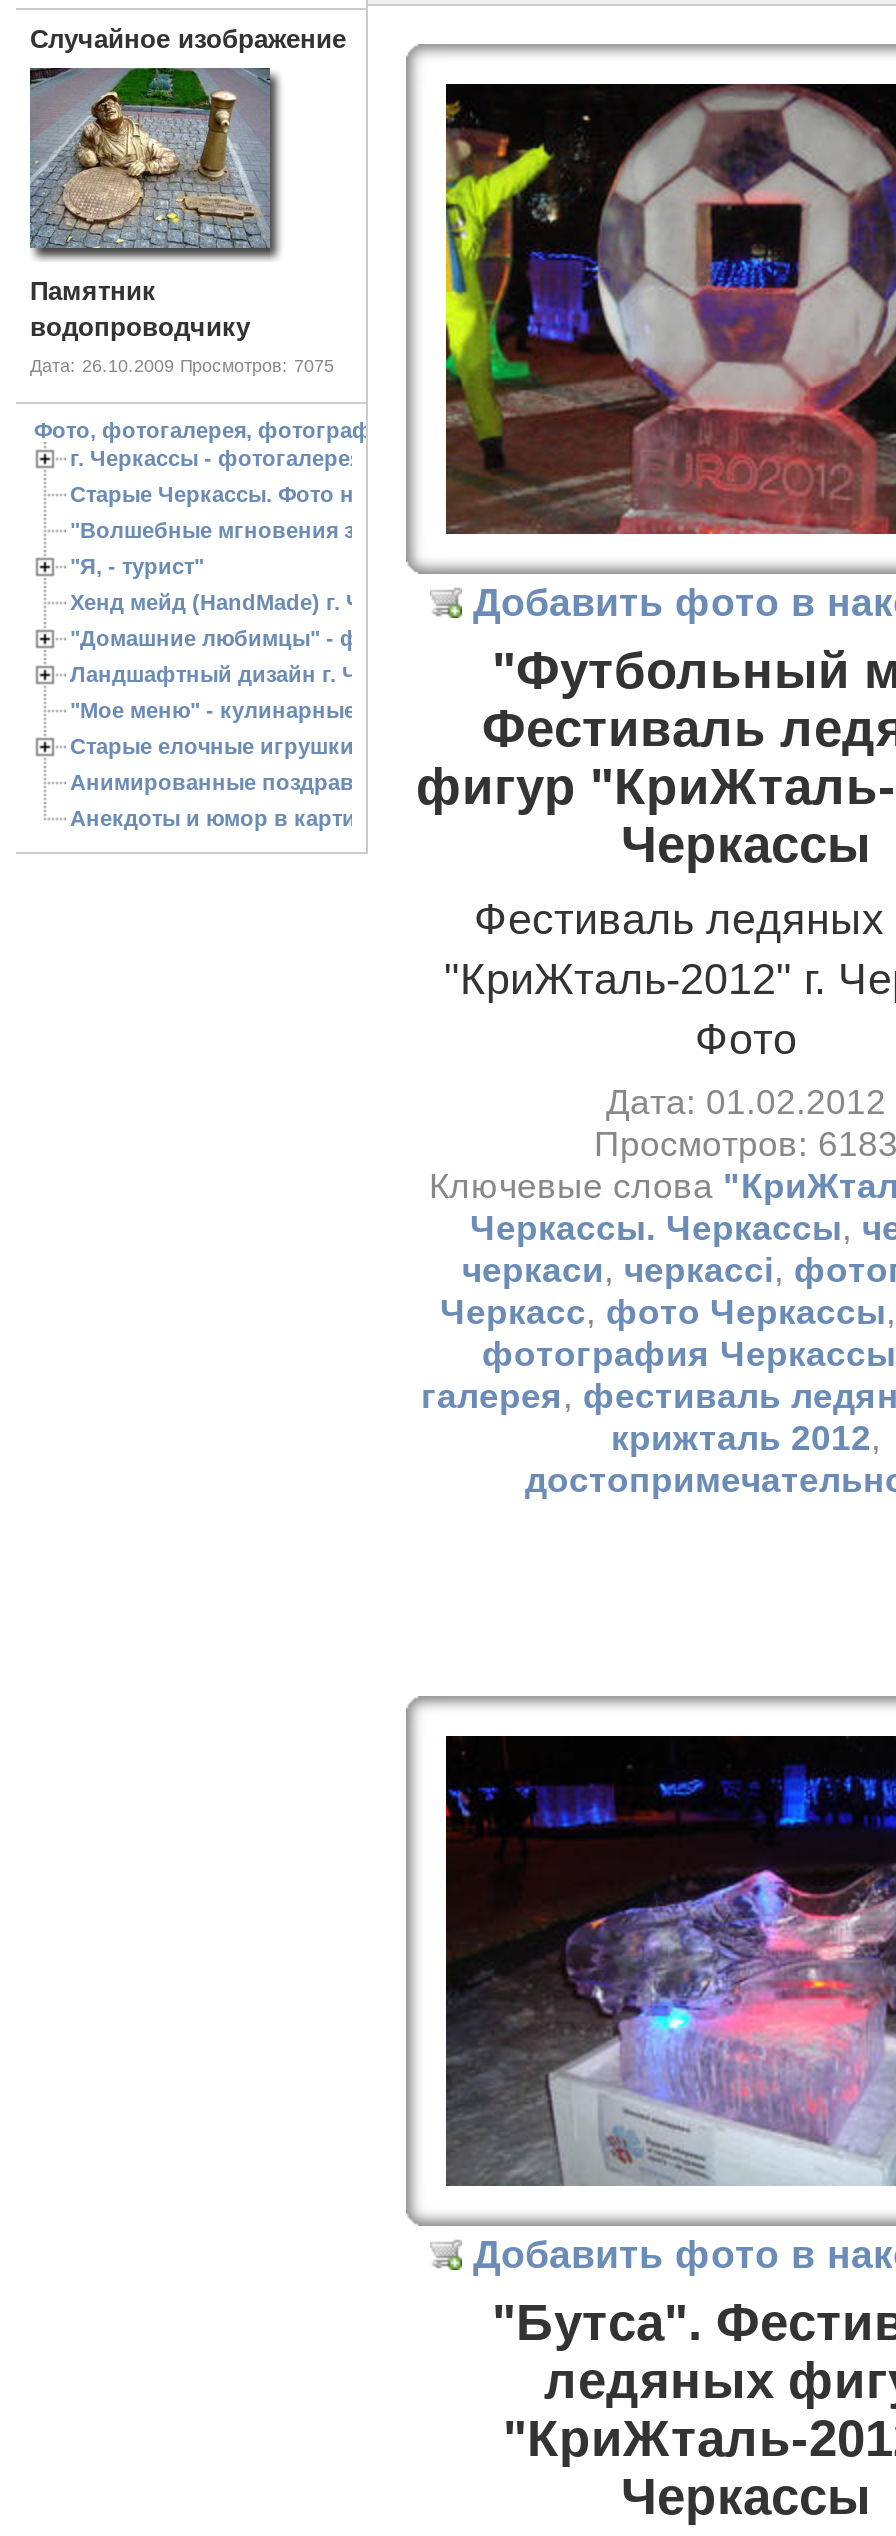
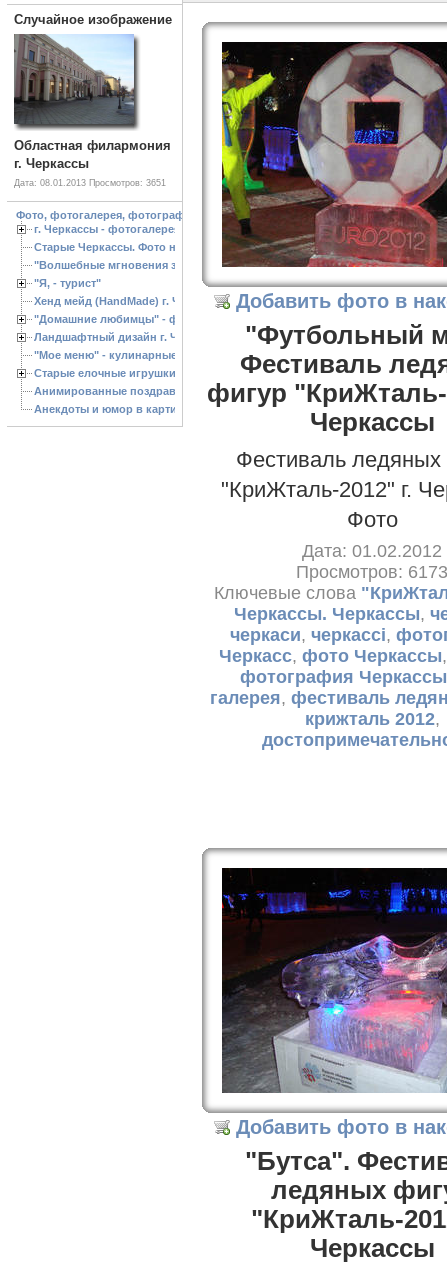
[28,66,270,342] [image] | Памятник | водопроводчику -> [13,34,171,171] [image] | Областная филармония | г. Черкассы
[30,357,334,377] Дата: 26.10.2009 Просмотров: 7075 -> [14,178,166,188] Дата: 08.01.2013 Просмотров: 3651
[594,1125,896,1165] Просмотров: 6183 -> [296,562,447,582] Просмотров: 6173

